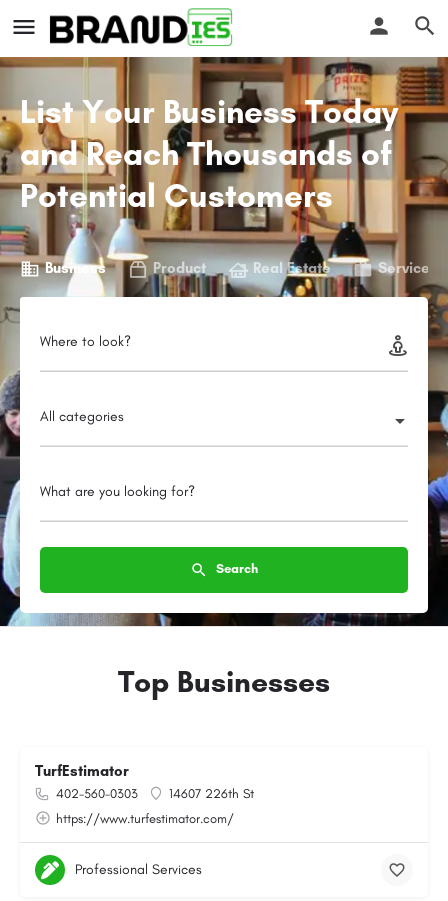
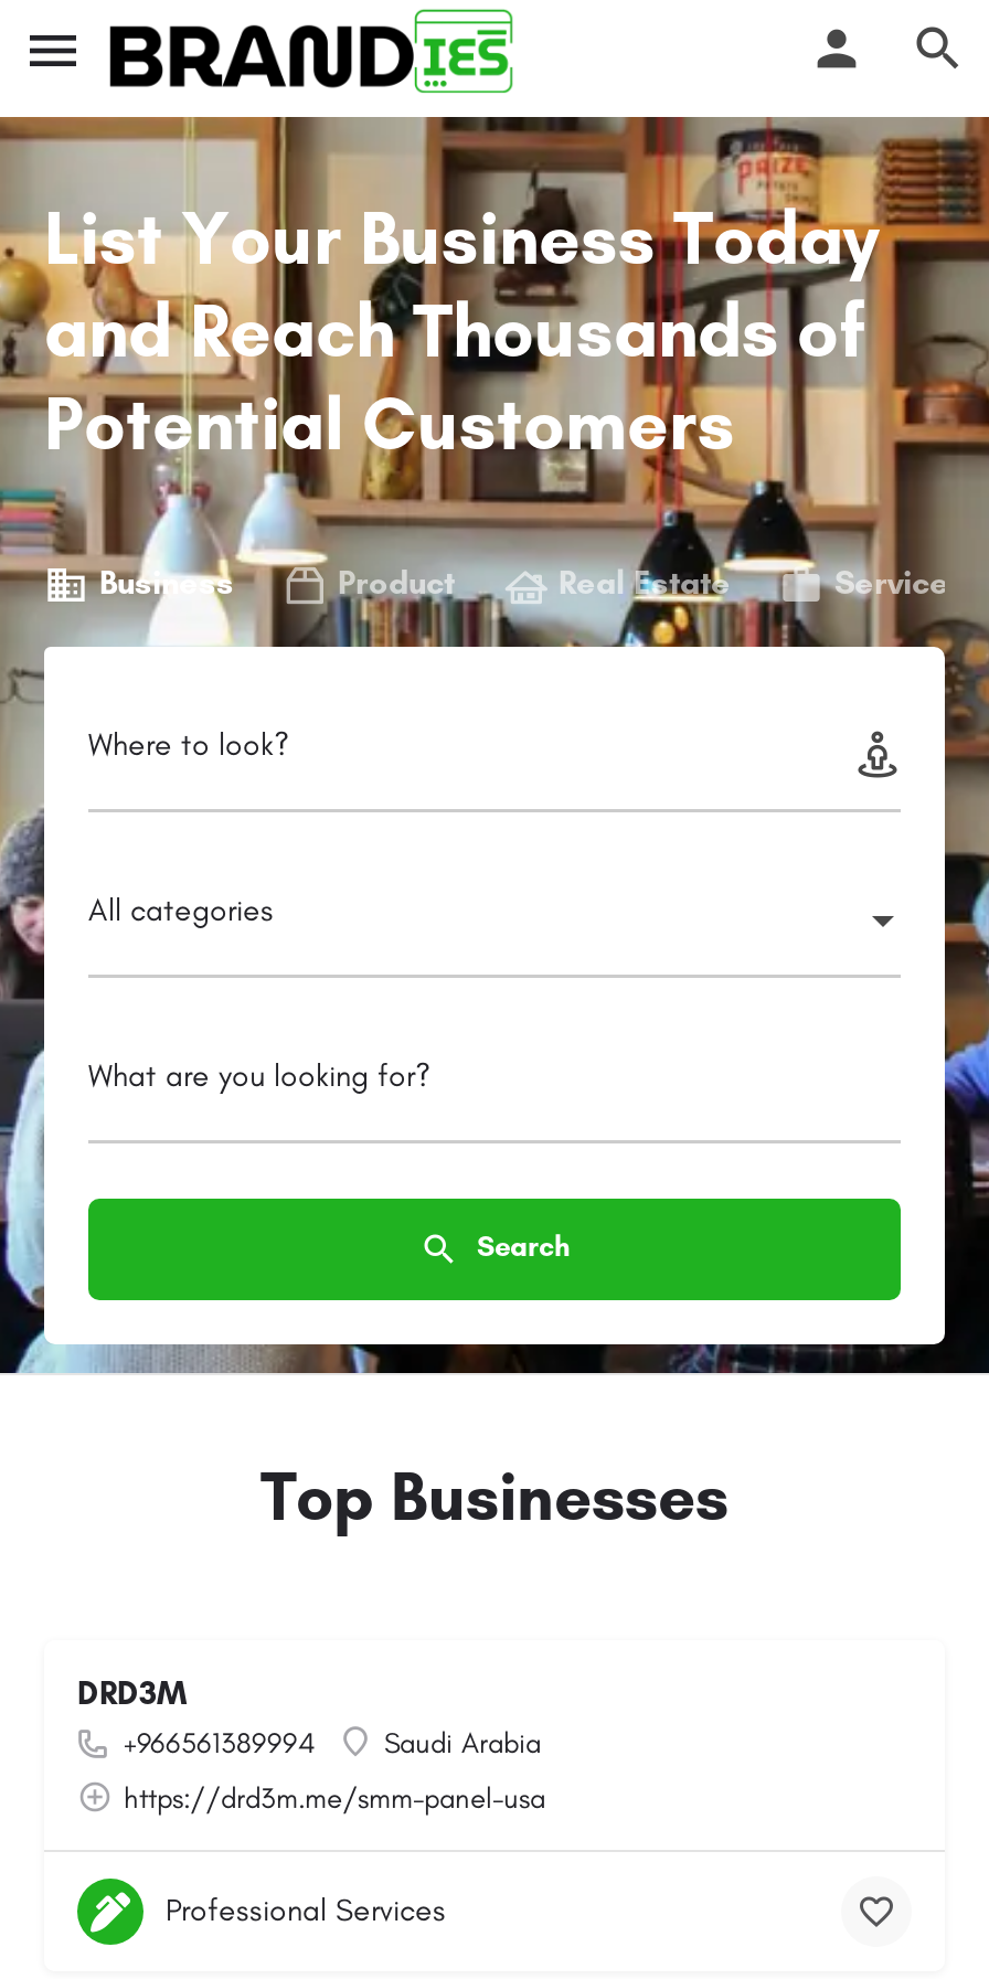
[35,762,254,801] TurfEstimator | 402-560-0303 | 14607 226th St -> [77,1673,541,1759] DRD3M | +966561389994 | Saudi Arabia
[56,811,234,826] https://www.turfestimator.com/ -> [124,1781,545,1815] https://drd3m.me/smm-panel-usa

